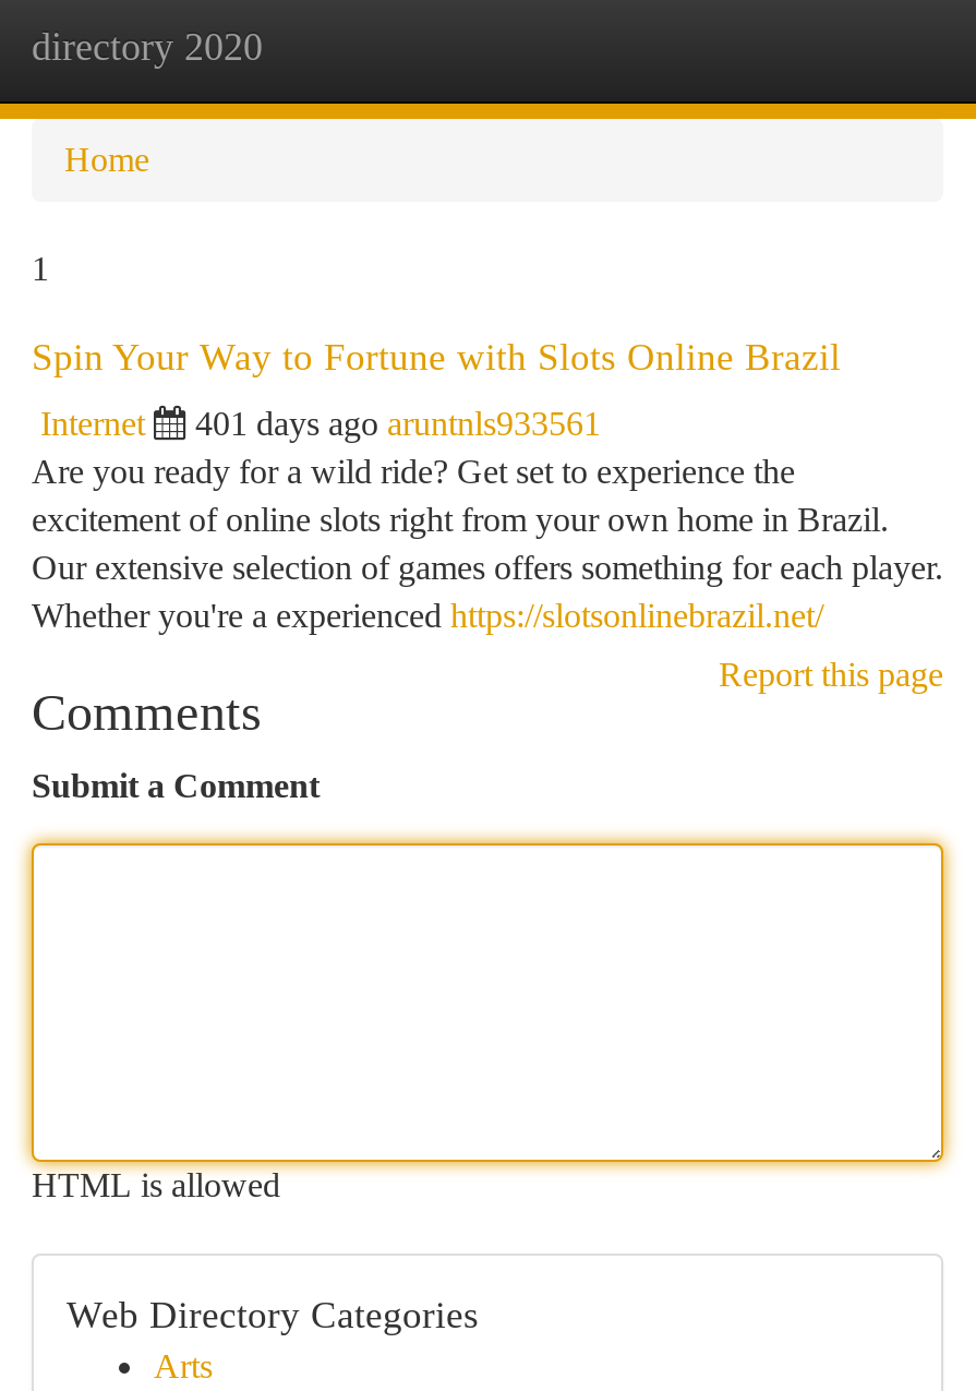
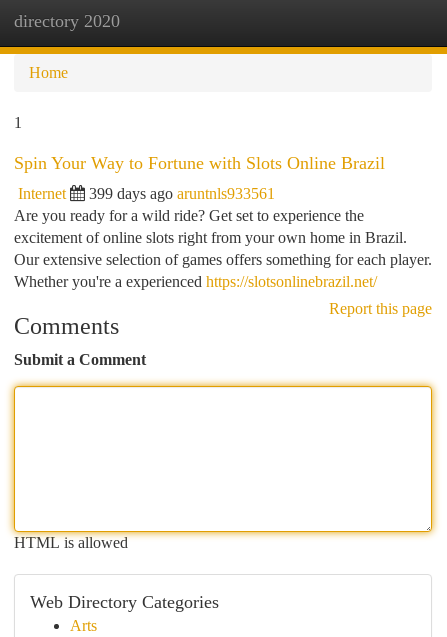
[195,405,601,442] 401 days ago aruntnls933561 -> [89,185,275,202] 399 days ago aruntnls933561

